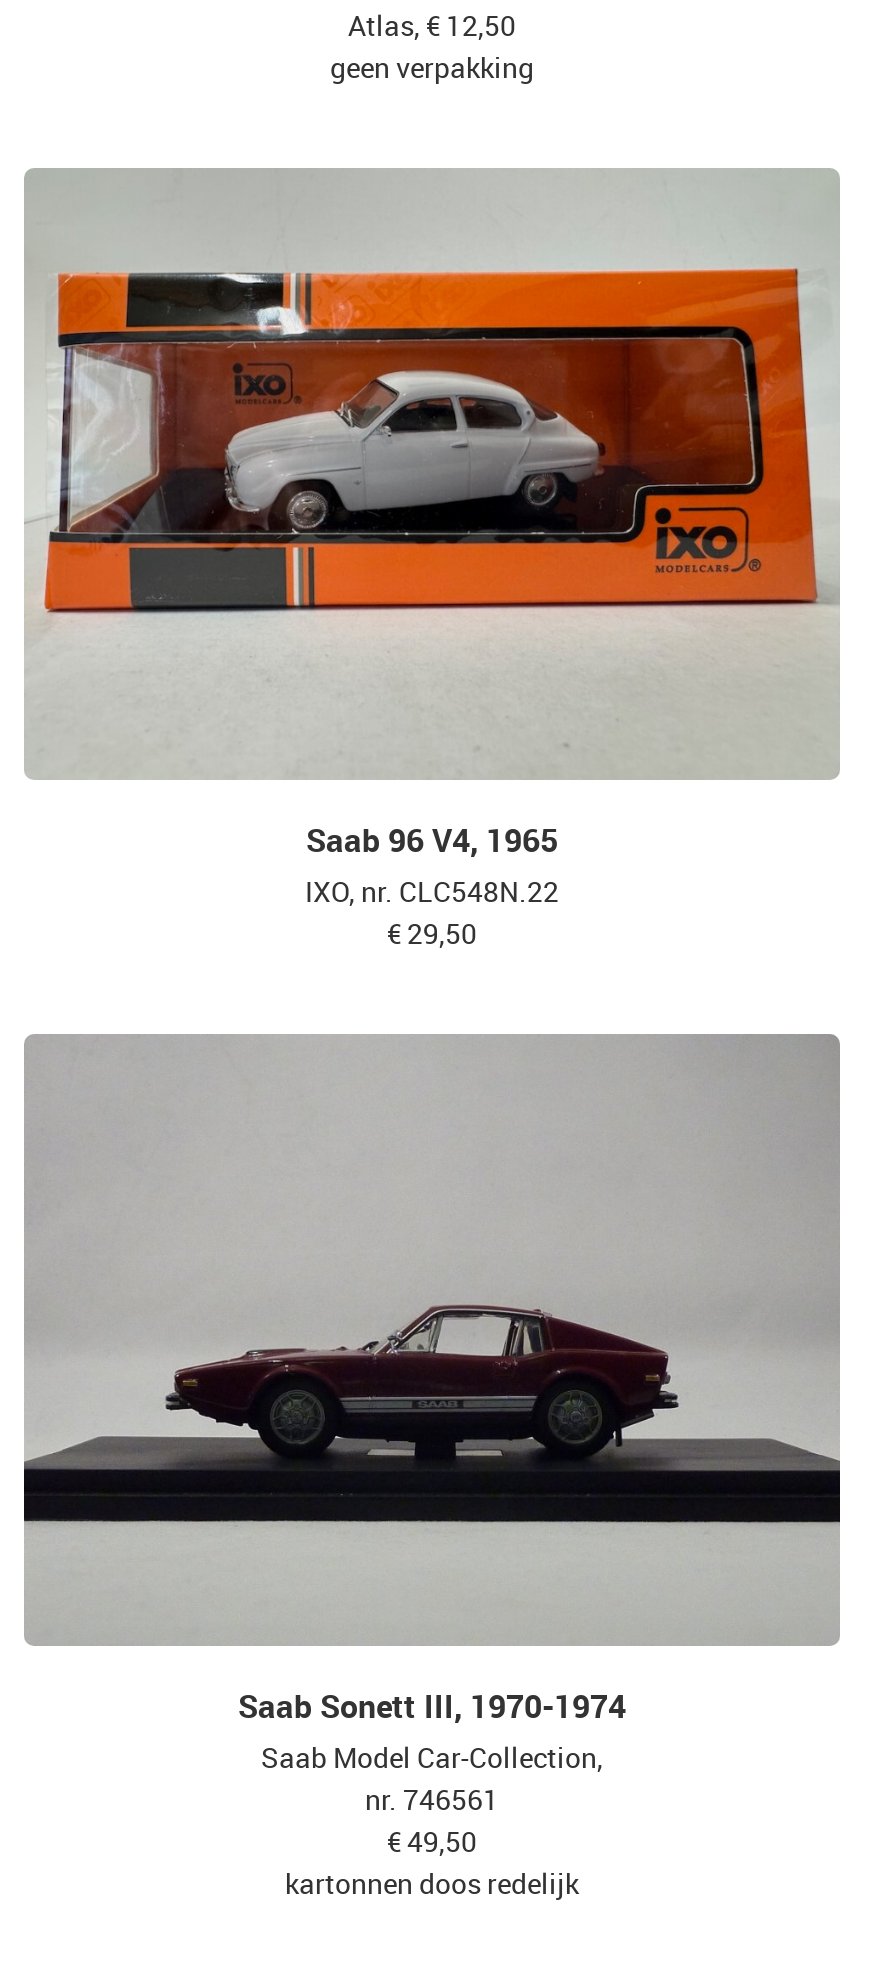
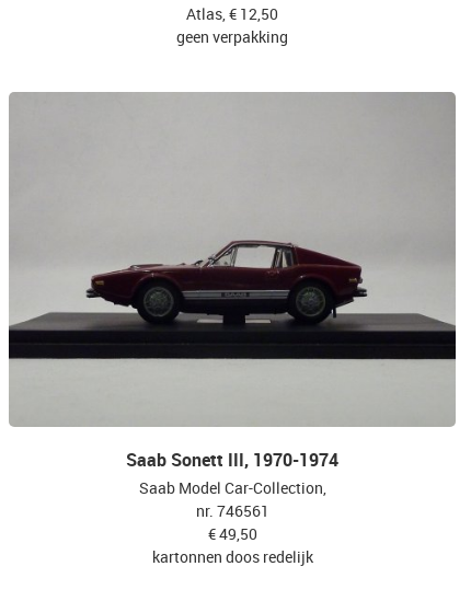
[24,172,840,658] [image] -> none
[305,818,559,952] Saab 96 V4, 1965 | IXO, nr. CLC548N.22 | € 29,50 -> none

